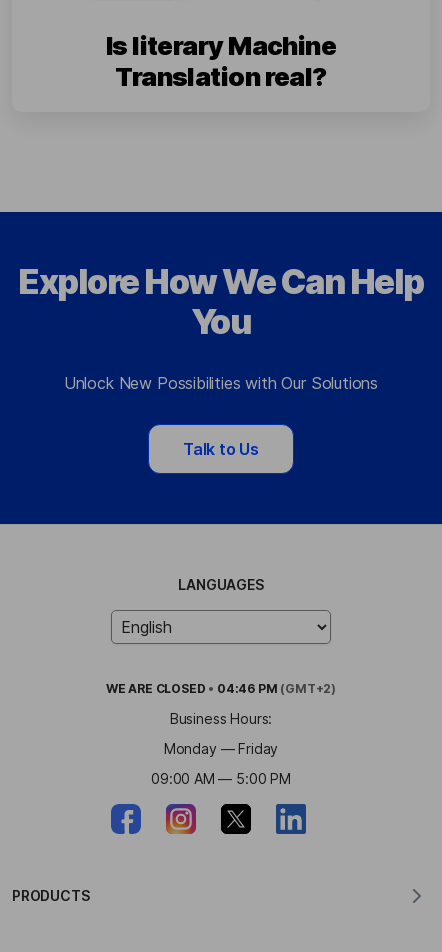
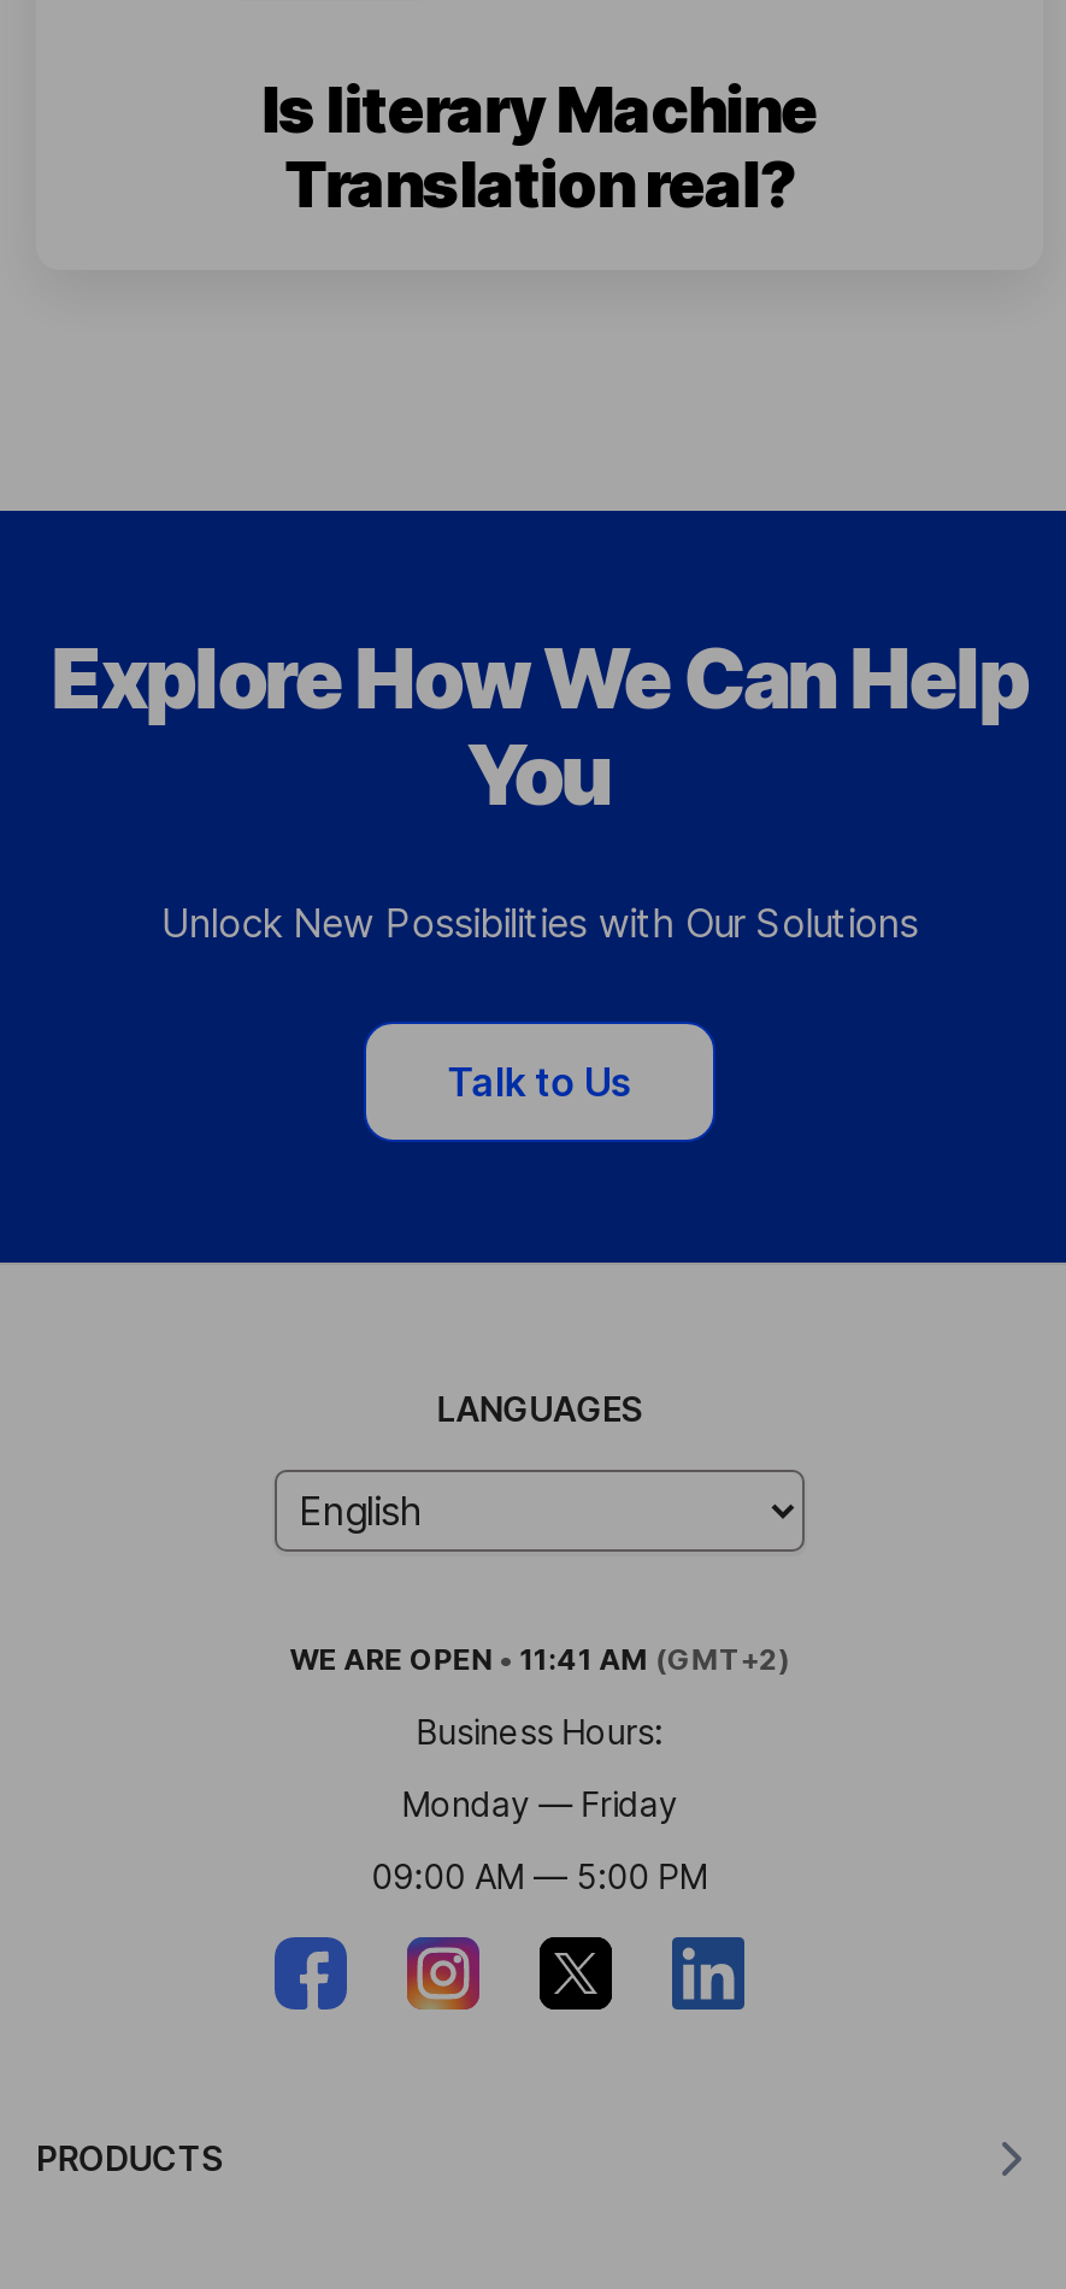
[106,681,336,696] WE ARE CLOSED • 04:46 PM (GMT+2) -> [290,1642,790,1678] WE ARE OPEN • 11:41 AM (GMT+2)

